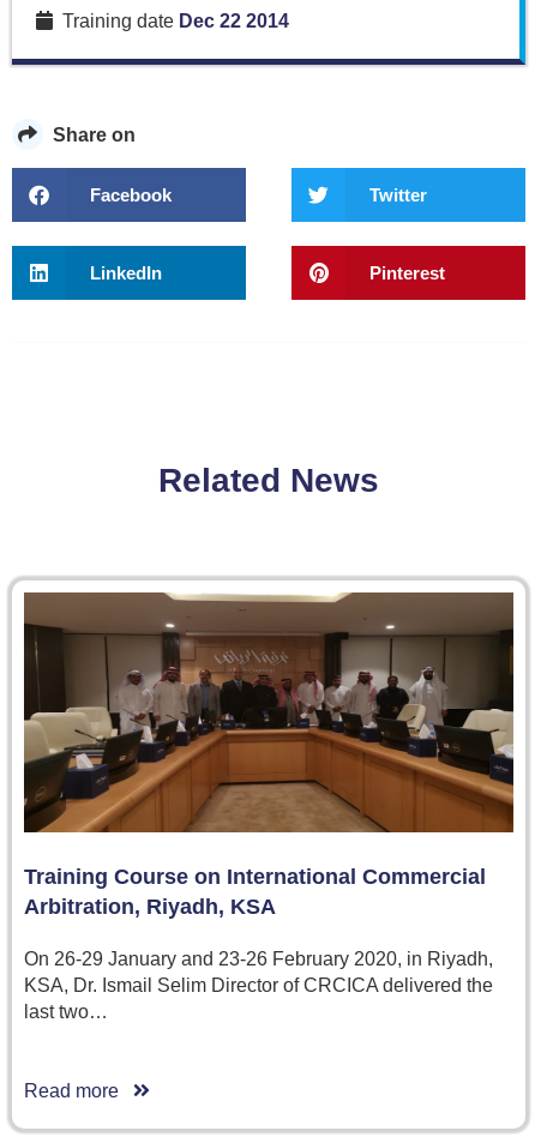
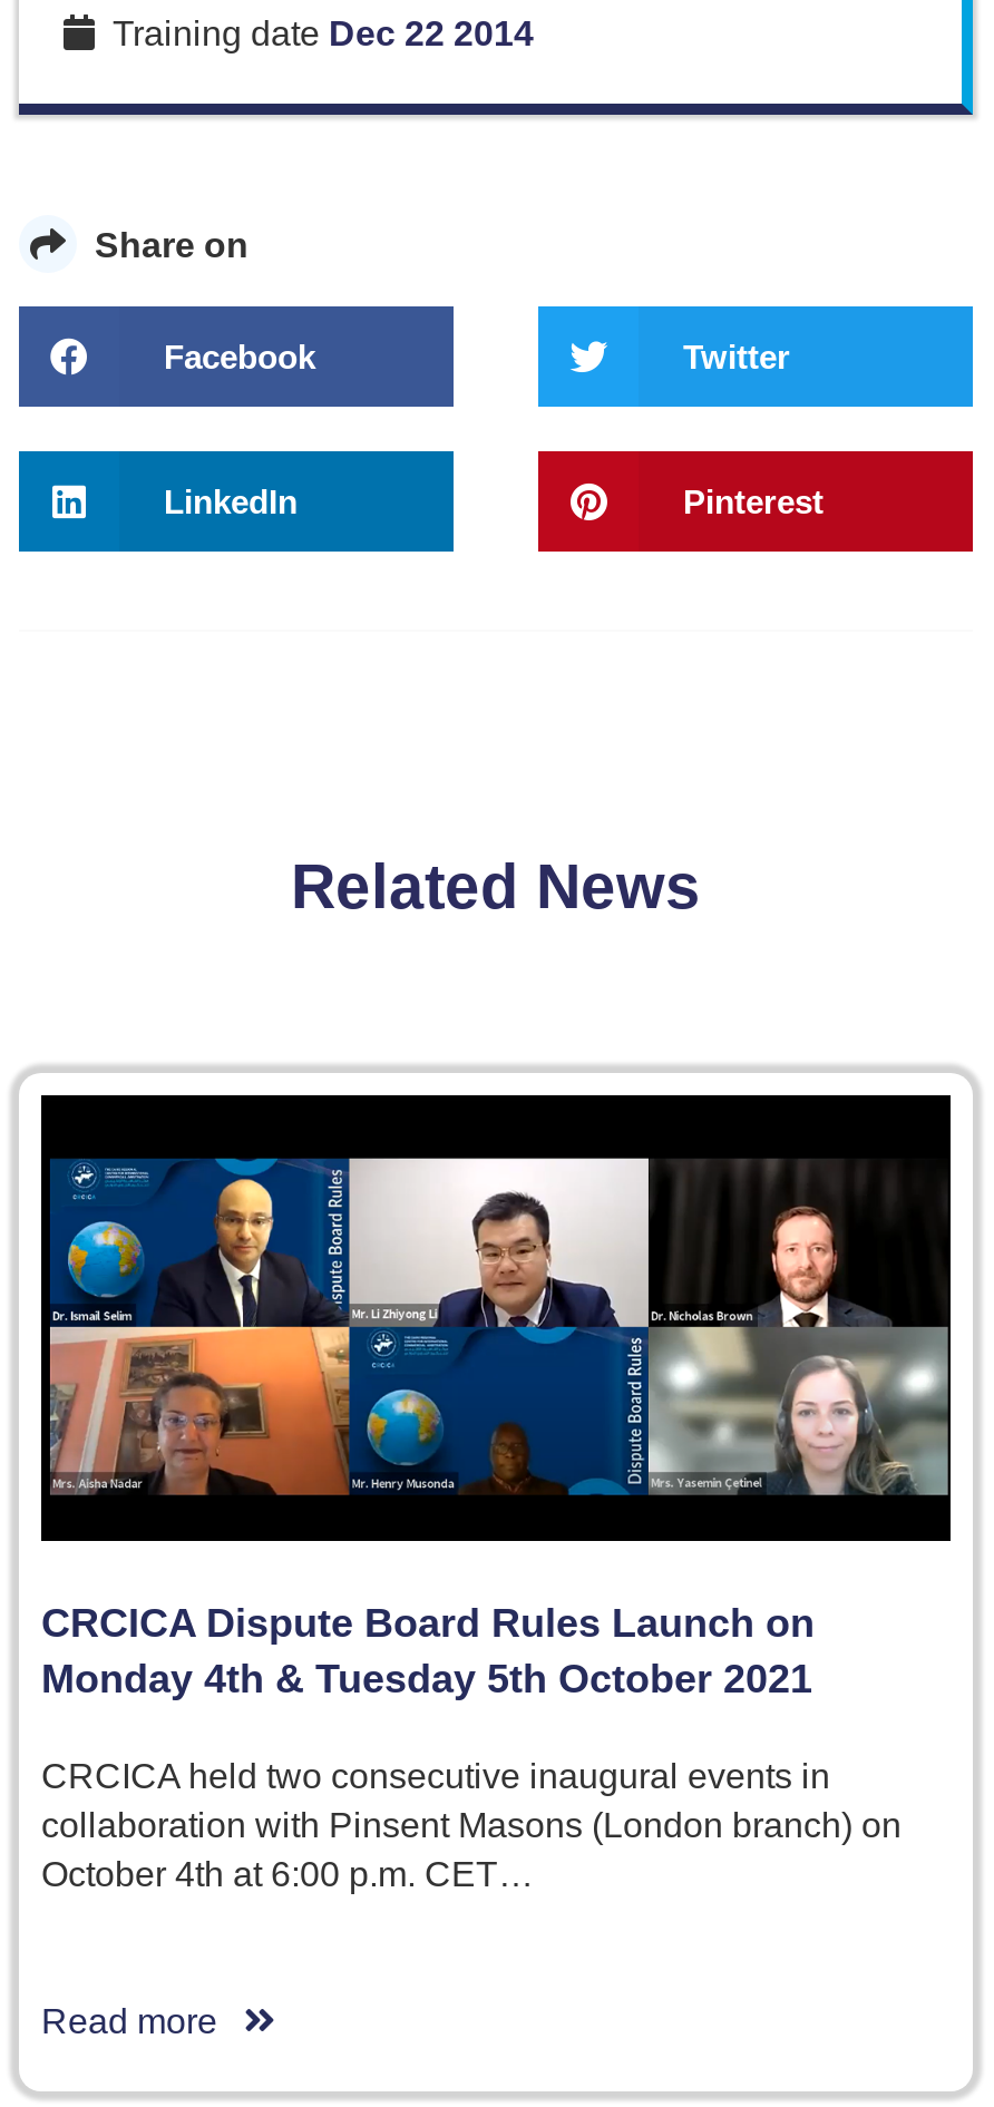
[23,591,515,919] [image] | Training Course on International Commercial | Arbitration, Riyadh, KSA -> [39,1093,953,1701] [image] | CRCICA Dispute Board Rules Launch on | Monday 4th & Tuesday 5th October 2021
[24,949,493,1022] On 26-29 January and 23-26 February 2020, in Riyadh, | KSA, Dr. Ismail Selim Director of CRCICA delivered the | last two… -> [41,1757,902,1893] CRCICA held two consecutive inaugural events in | collaboration with Pinsent Masons (London branch) on | October 4th at 6:00 p.m. CET…

